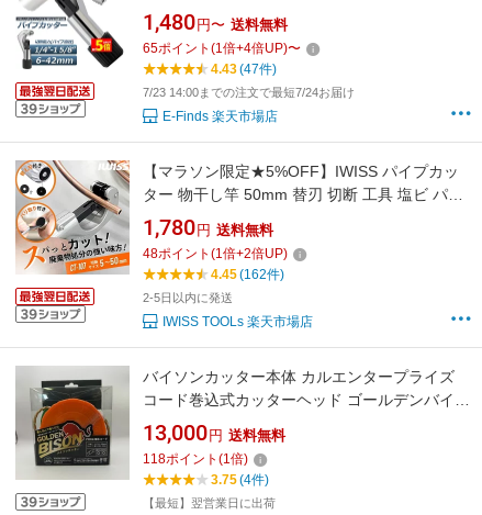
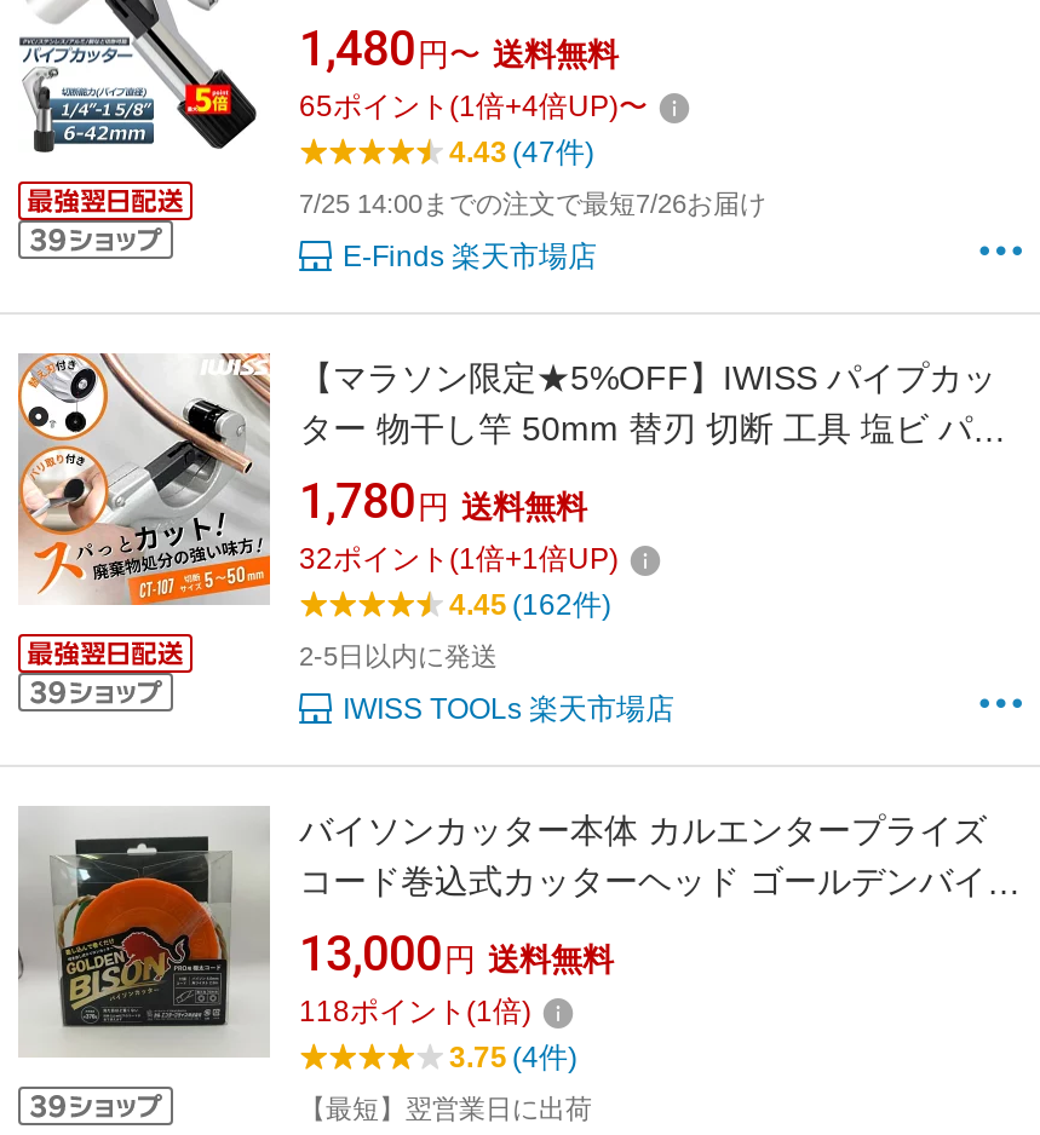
[143,86,355,99] 7/23 14:00までの注文で最短7/24お届け -> [299,190,766,219] 7/25 14:00までの注文で最短7/26お届け
[143,247,288,262] 48ポイント(1倍+2倍UP) -> [299,543,619,577] 32ポイント(1倍+1倍UP)

